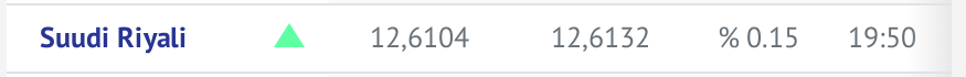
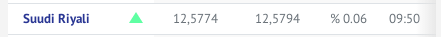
[370,19,469,56] 12,6104 -> [172,10,217,27] 12,5774
[551,19,650,56] 12,6132 -> [254,10,299,27] 12,5794
[718,19,799,56] % 0.15 -> [330,10,367,27] % 0.06
[848,19,916,56] 19:50 -> [389,10,420,27] 09:50

